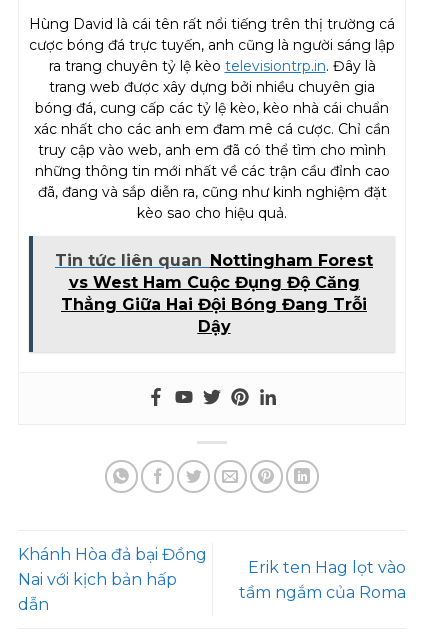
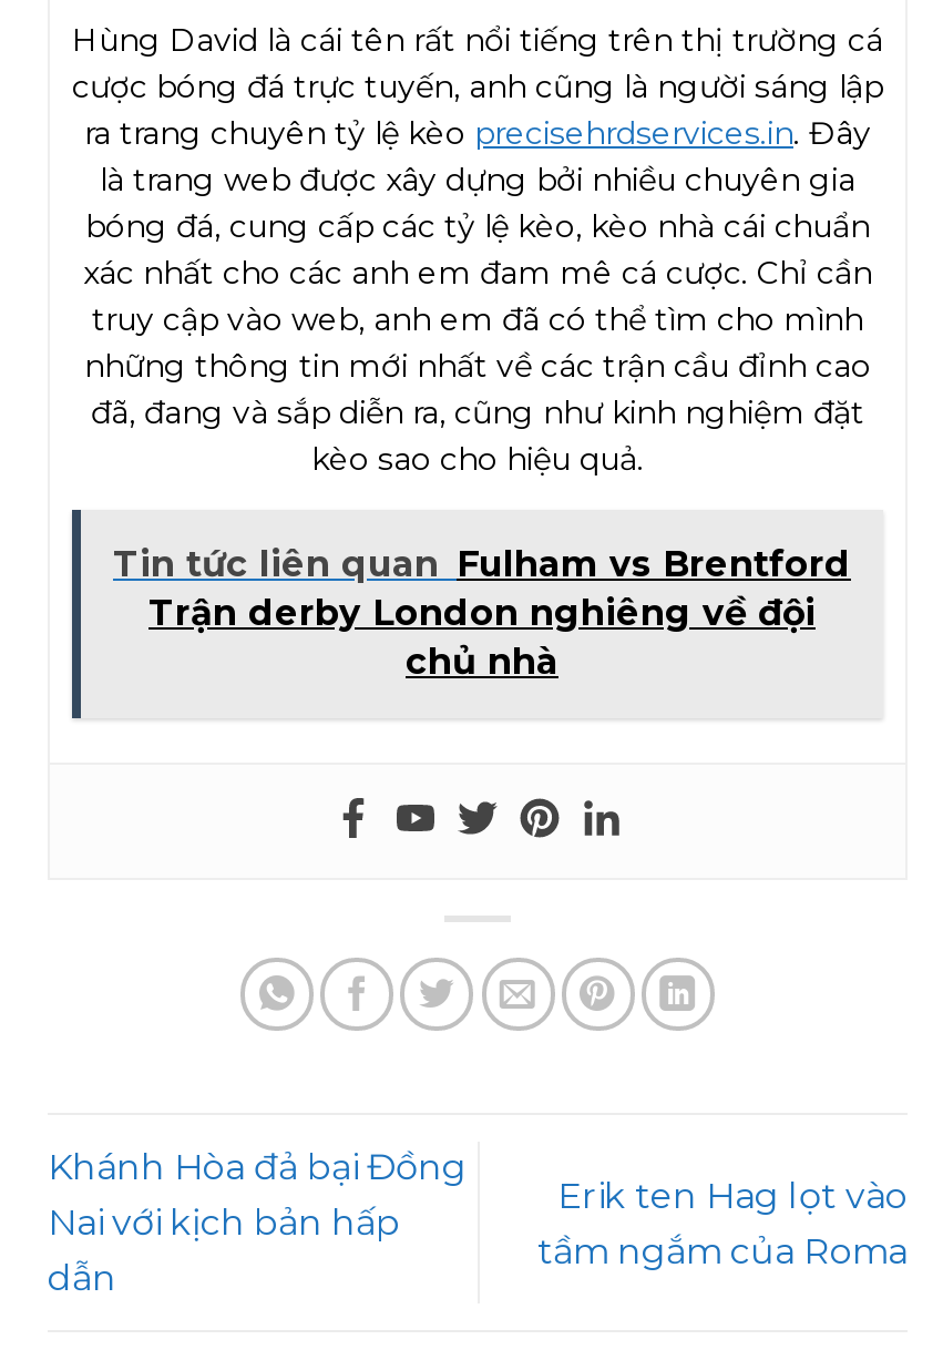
[48,57,375,96] ra trang chuyên tỷ lệ kèo televisiontrp.in. Đây là | trang web được xây dựng bởi nhiều chuyên gia -> [84,113,871,199] ra trang chuyên tỷ lệ kèo precisehrdservices.in. Đây | là trang web được xây dựng bởi nhiều chuyên gia
[55,251,373,336] Tin tức liên quan Nottingham Forest | vs West Ham Cuộc Đụng Độ Căng | Thẳng Giữa Hai Đội Bóng Đang Trỗi | Dậy -> [113,543,851,682] Tin tức liên quan Fulham vs Brentford | Trận derby London nghiêng về đội | chủ nhà

